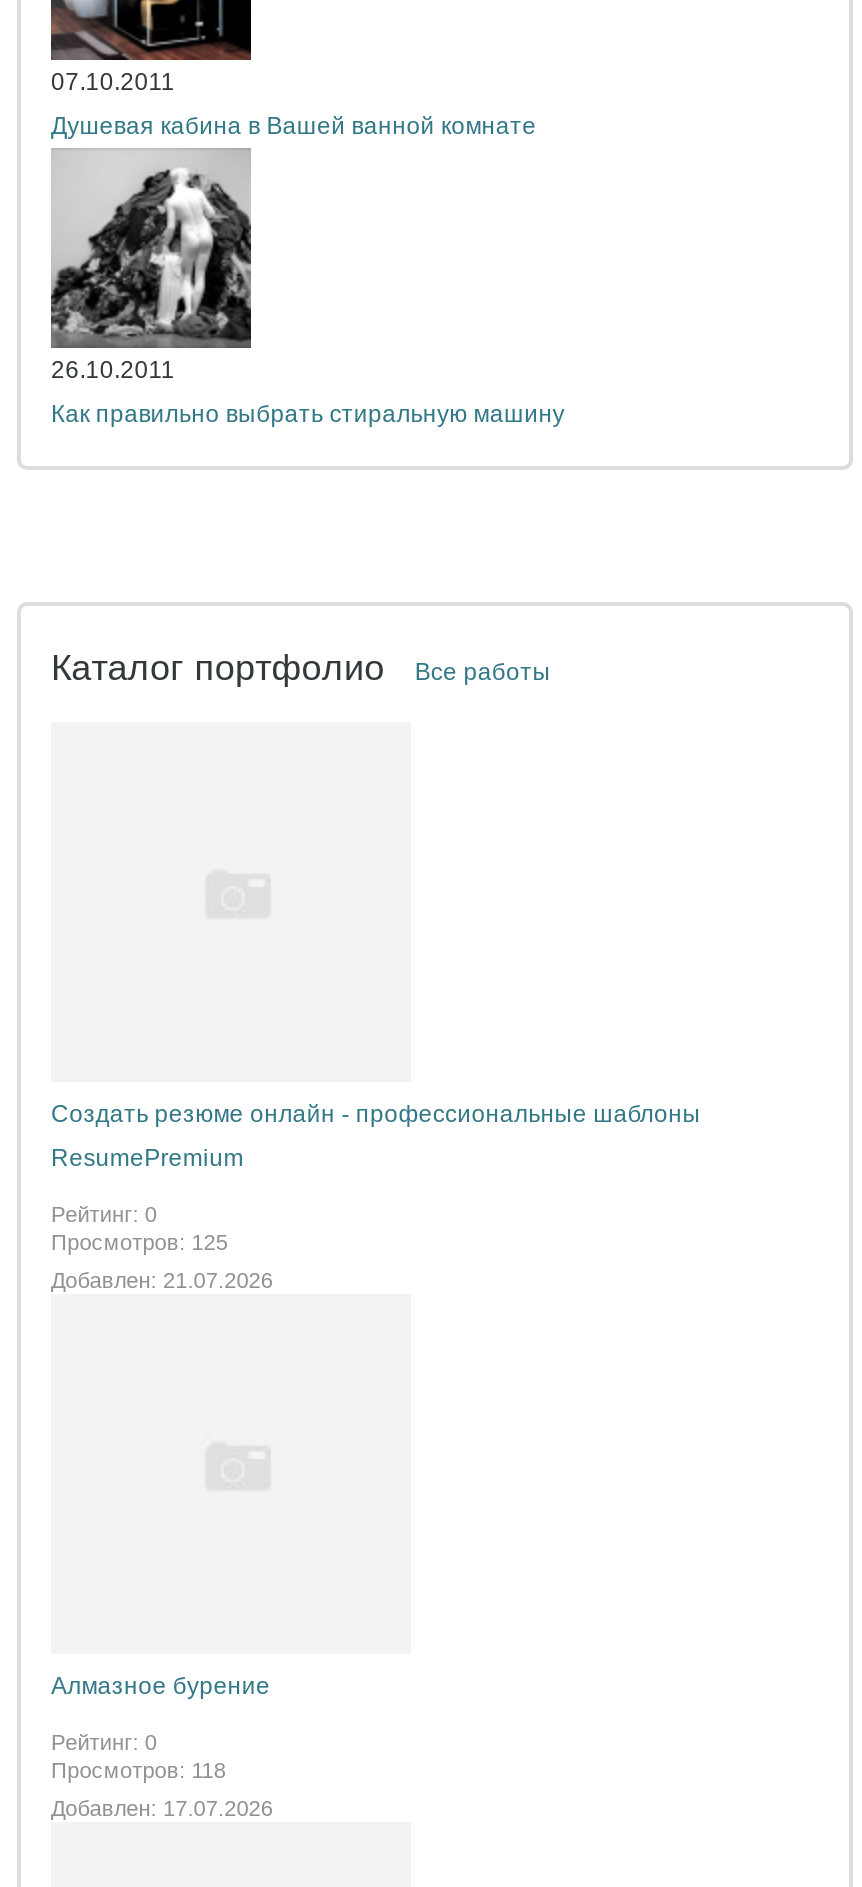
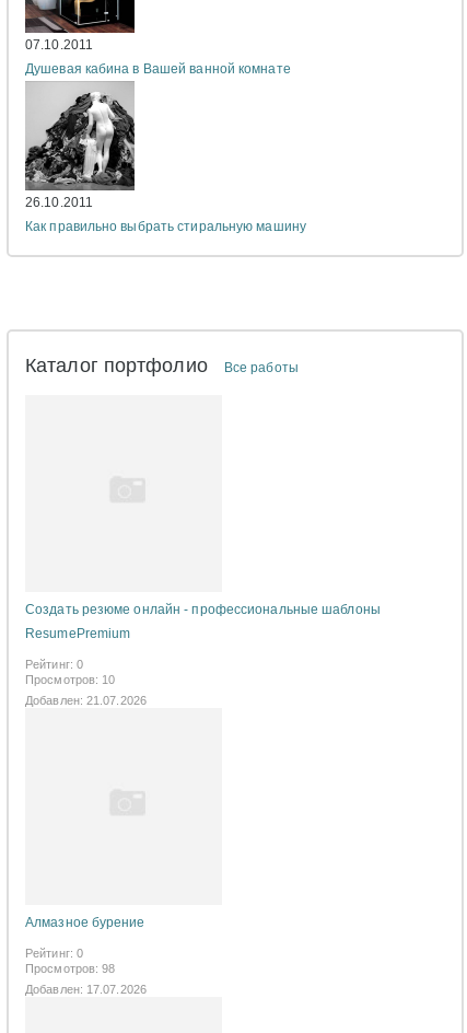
[51,1230,228,1254] Просмотров: 125 -> [25,673,115,686] Просмотров: 10
[51,1758,226,1782] Просмотров: 118 -> [25,962,115,975] Просмотров: 98

